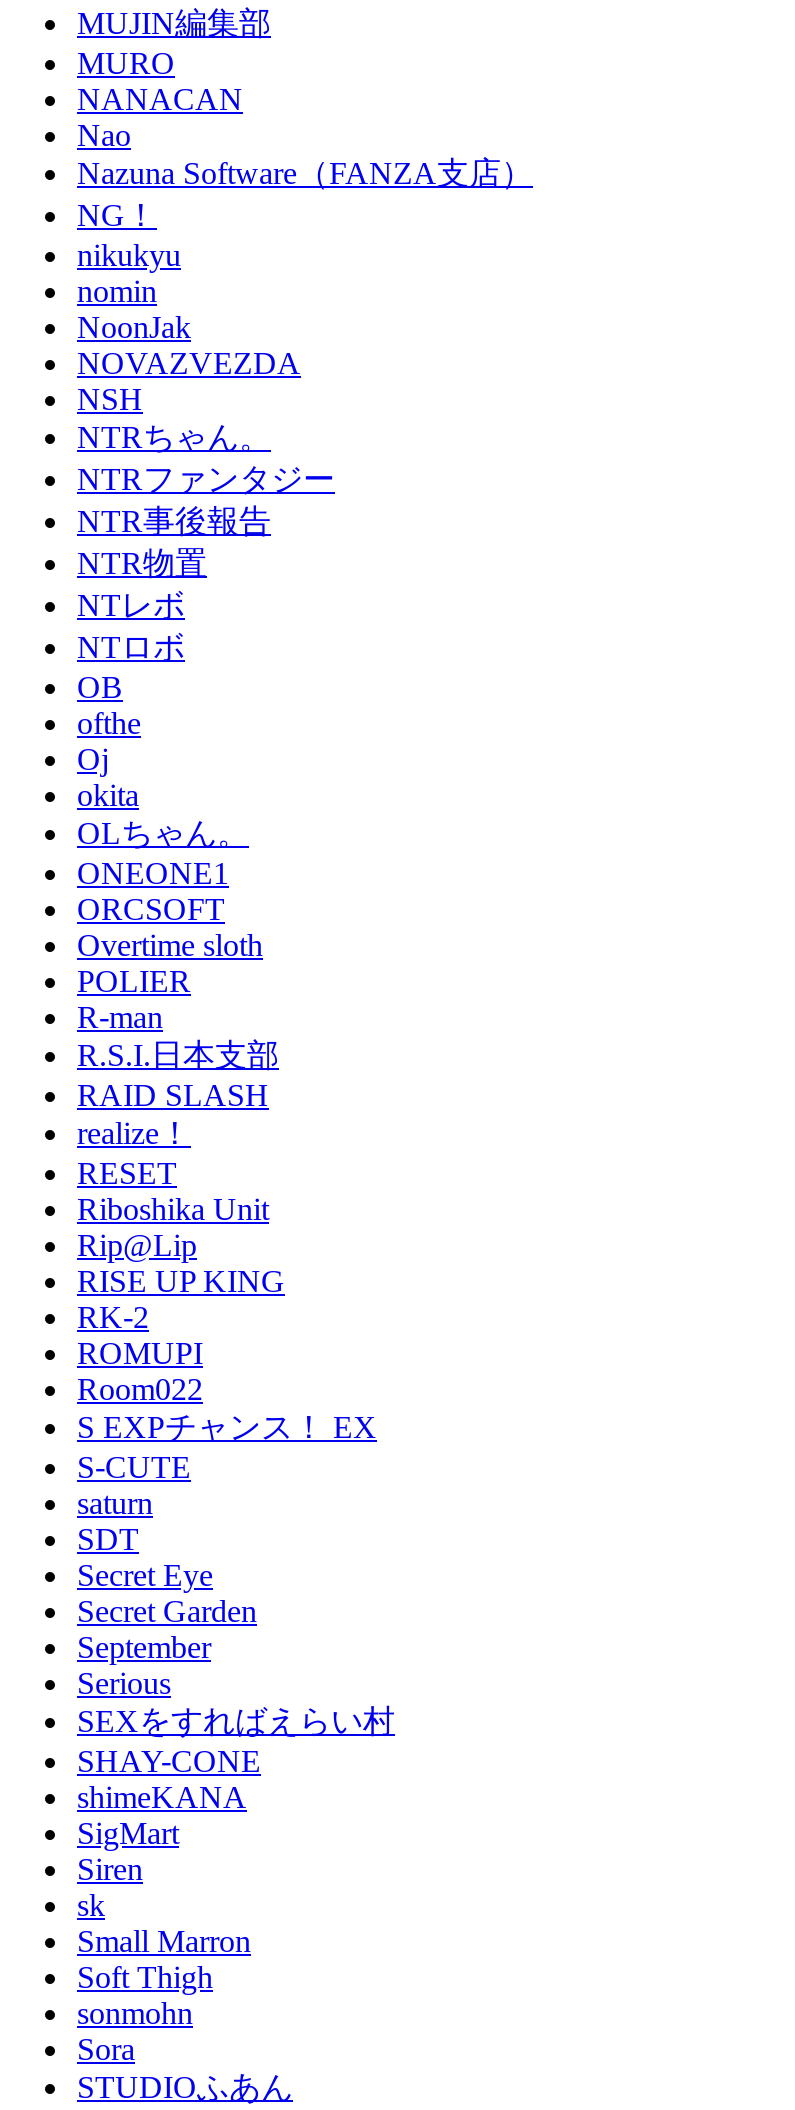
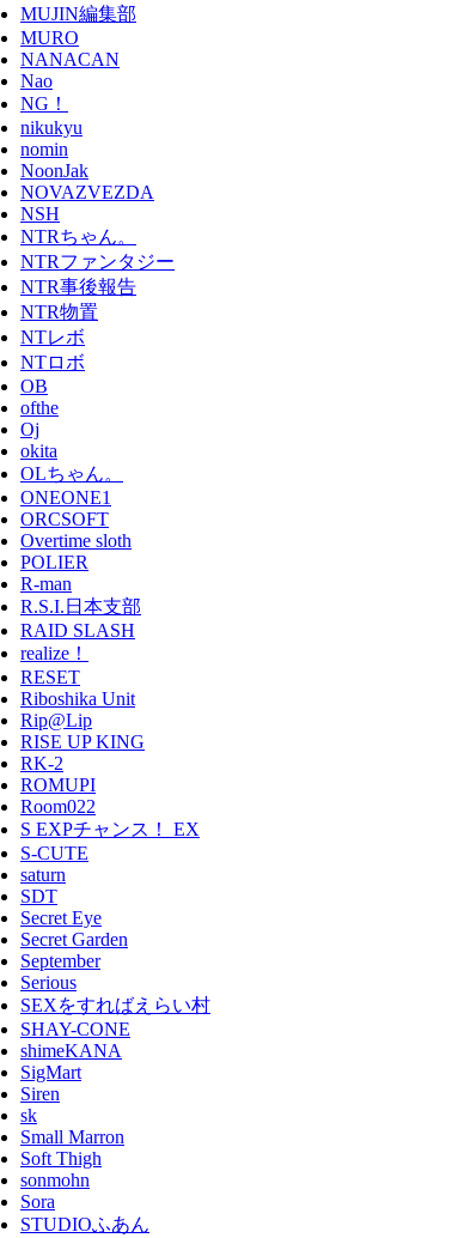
[77,156,533,190] Nazuna Software（FANZA支店） -> none

